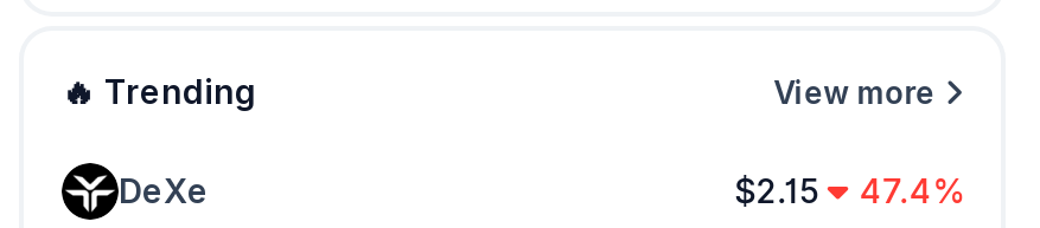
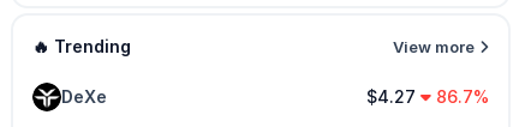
[735,170,963,210] $2.15 | 47.4% -> [366,86,489,107] $4.27 | 86.7%

